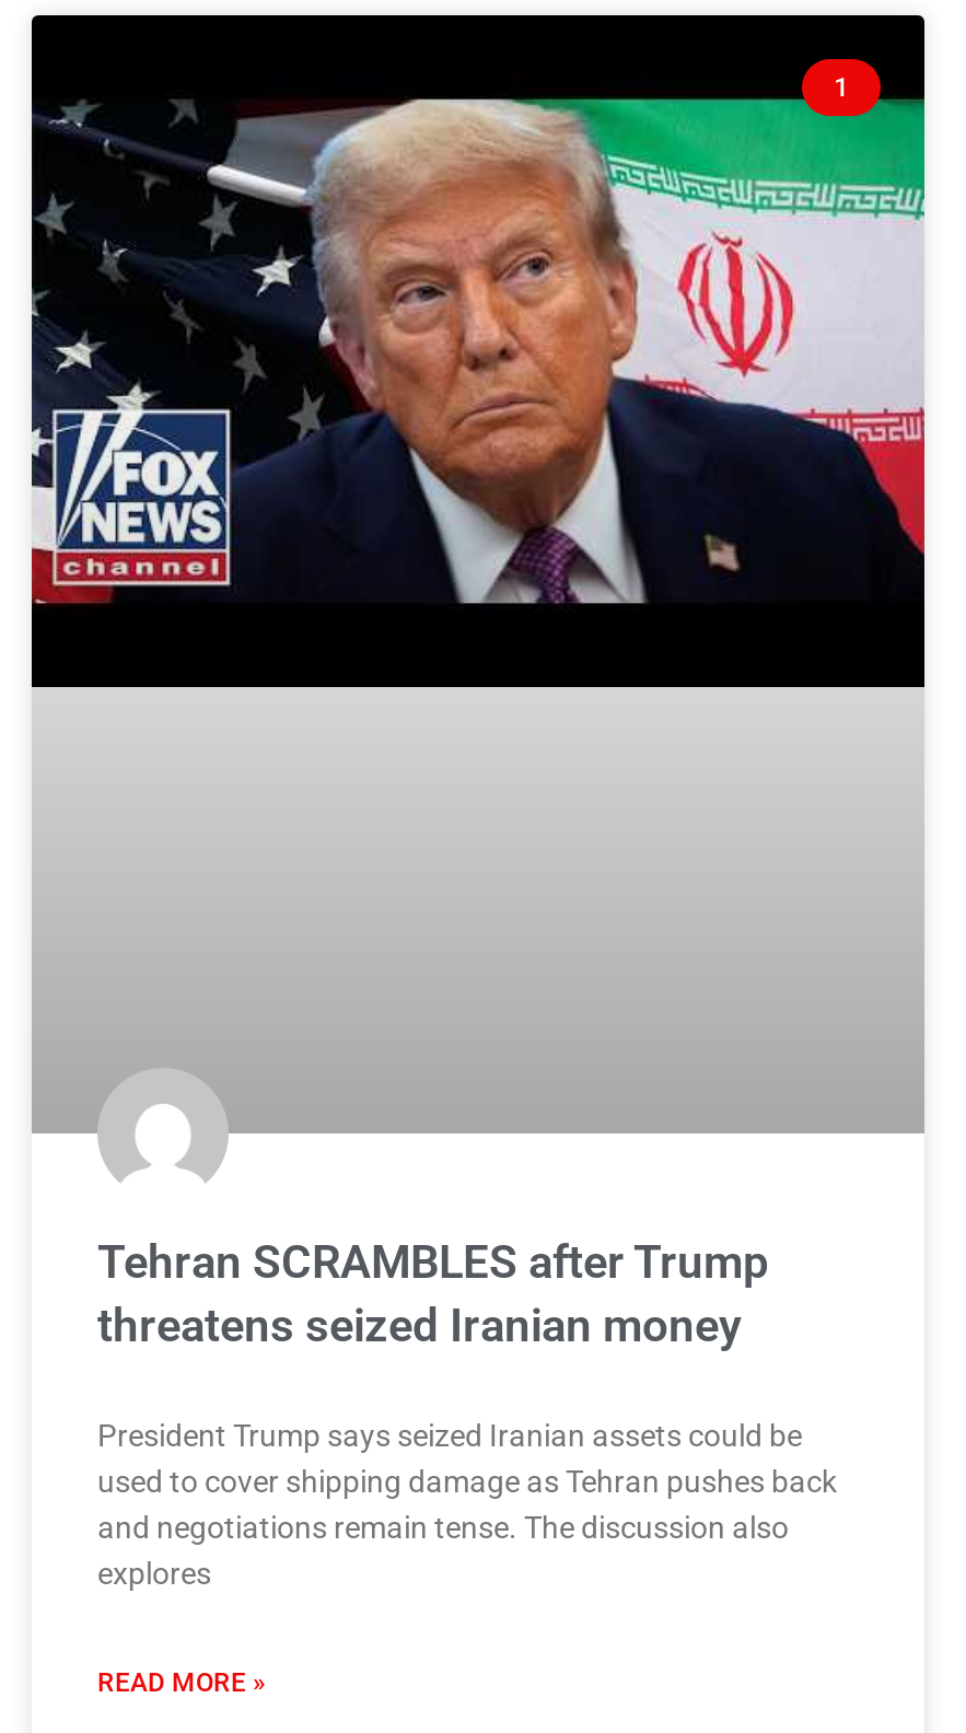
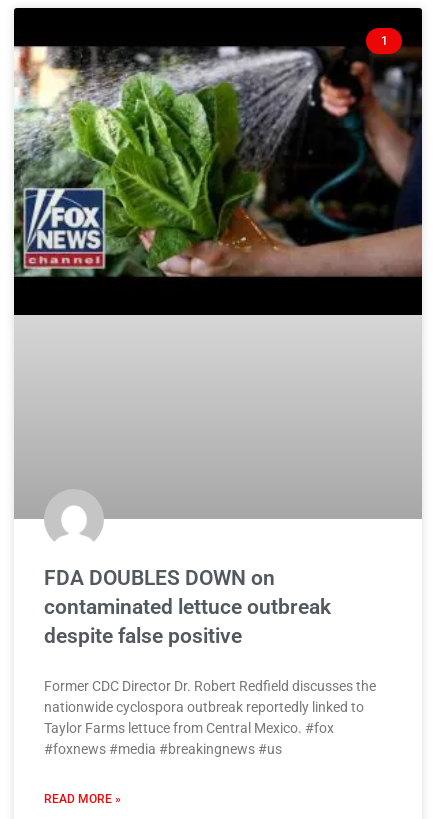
[30,96,927,606] [image] -> [13,45,423,278] [image]
[97,1235,769,1351] Tehran SCRAMBLES after Trump | threatens seized Iranian money -> [44,565,331,647] FDA DOUBLES DOWN on | contaminated lettuce outbreak | despite false positive
[97,1417,837,1590] President Trump says seized Iranian assets could be | used to cover shipping damage as Tehran pushes back | and negotiations remain tense. The discussion also | explores -> [44,677,376,756] Former CDC Director Dr. Robert Redfield discusses the | nationwide cyclospora outbreak reportedly linked to | Taylor Farms lettuce from Central Mexico. #fox | #foxnews #media #breakingnews #us

